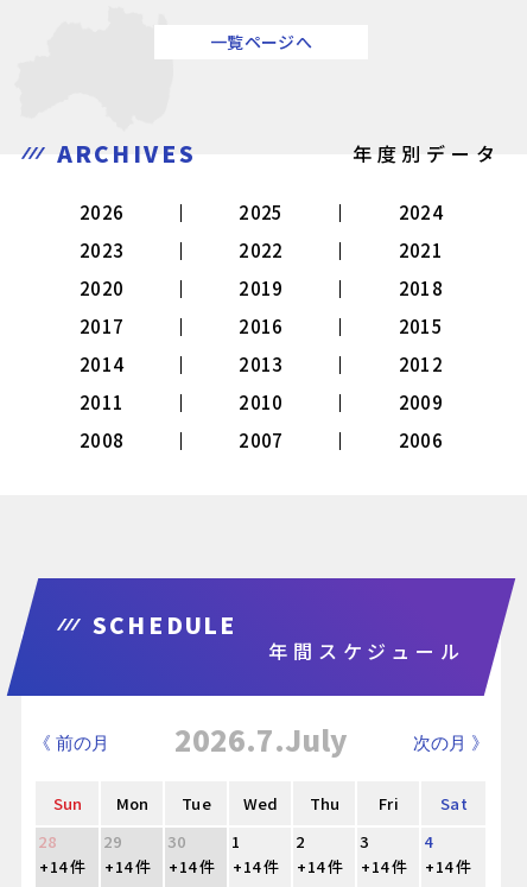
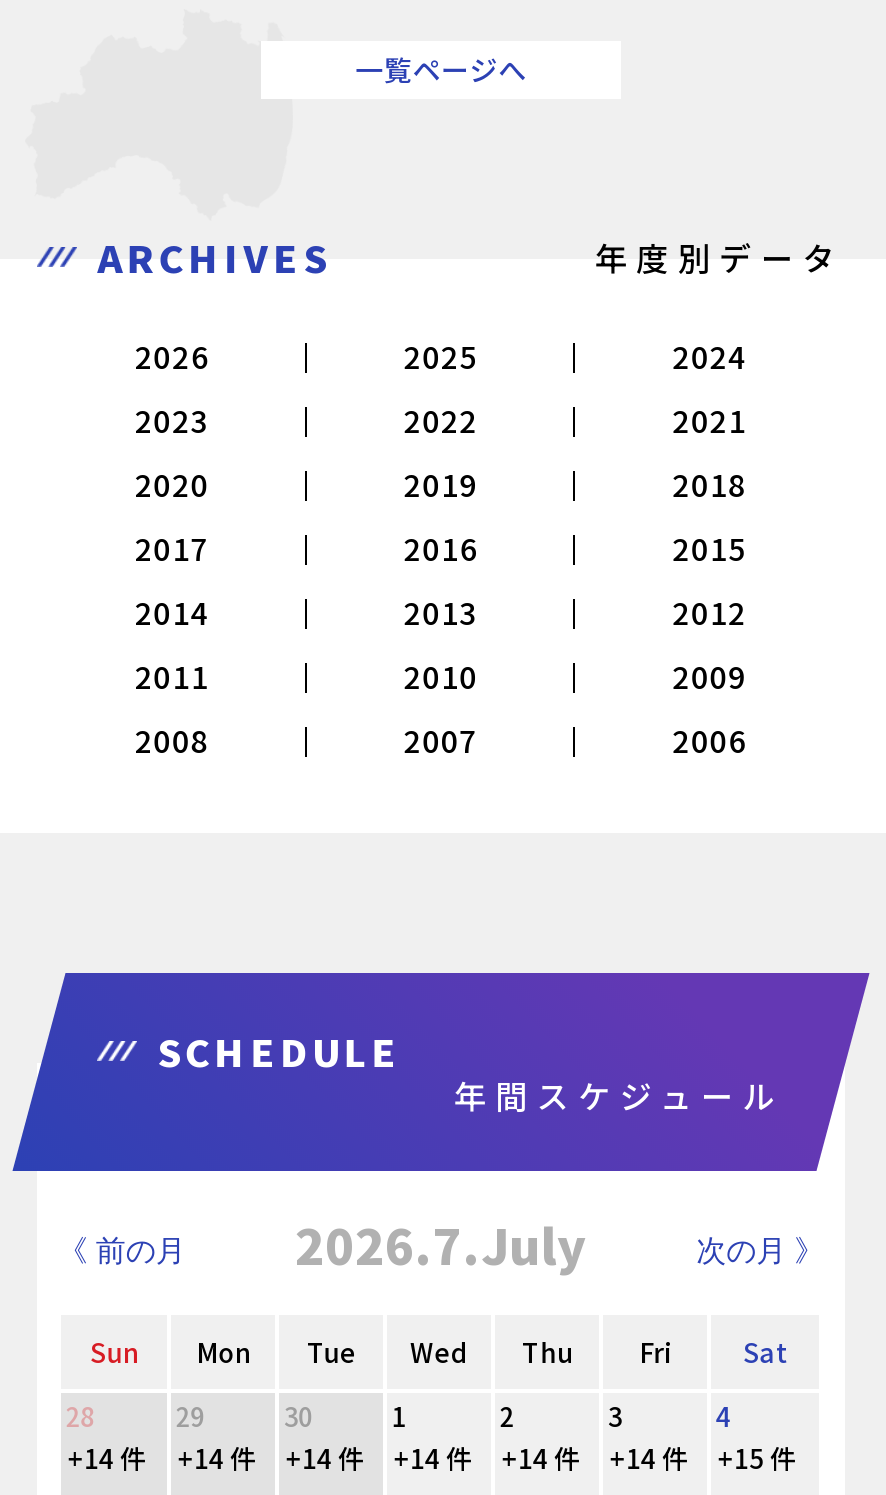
[40,854,472,877] +14 件 +14 件 +14 件 +14 件 +14 件 +14 件 +14 件 -> [68,1438,796,1476] +14 件 +14 件 +14 件 +14 件 +14 件 +14 件 +15 件

